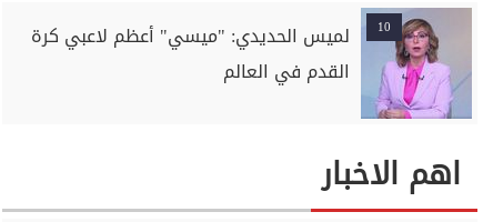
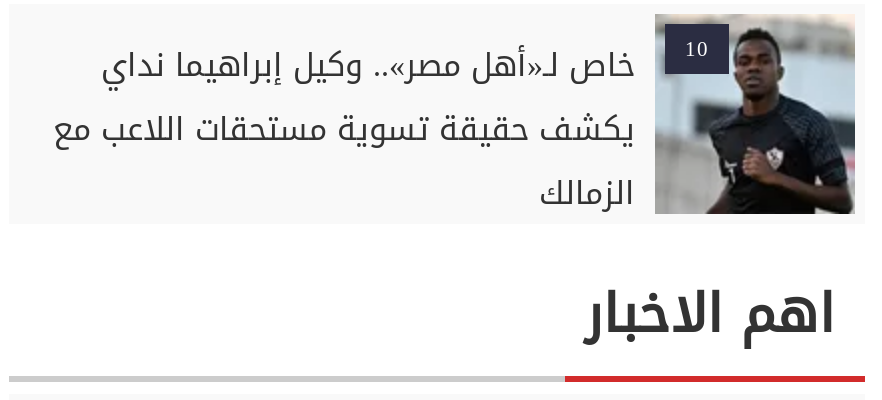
[31,8,472,120] [image] | لميس الحديدي: "ميسي" أعظم لاعبي كرة | القدم في العالم -> [53,16,855,224] [image] | خاص لـ«أهل مصر».. وكيل إبراهيما نداي | يكشف حقيقة تسوية مستحقات اللاعب مع | الزمالك

